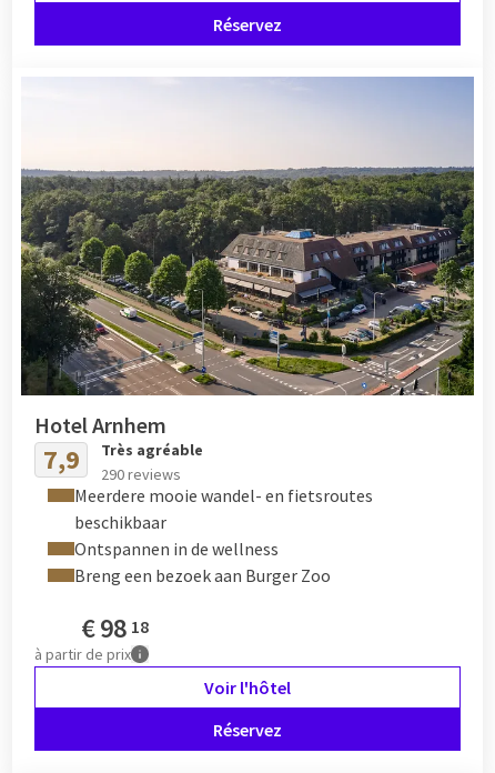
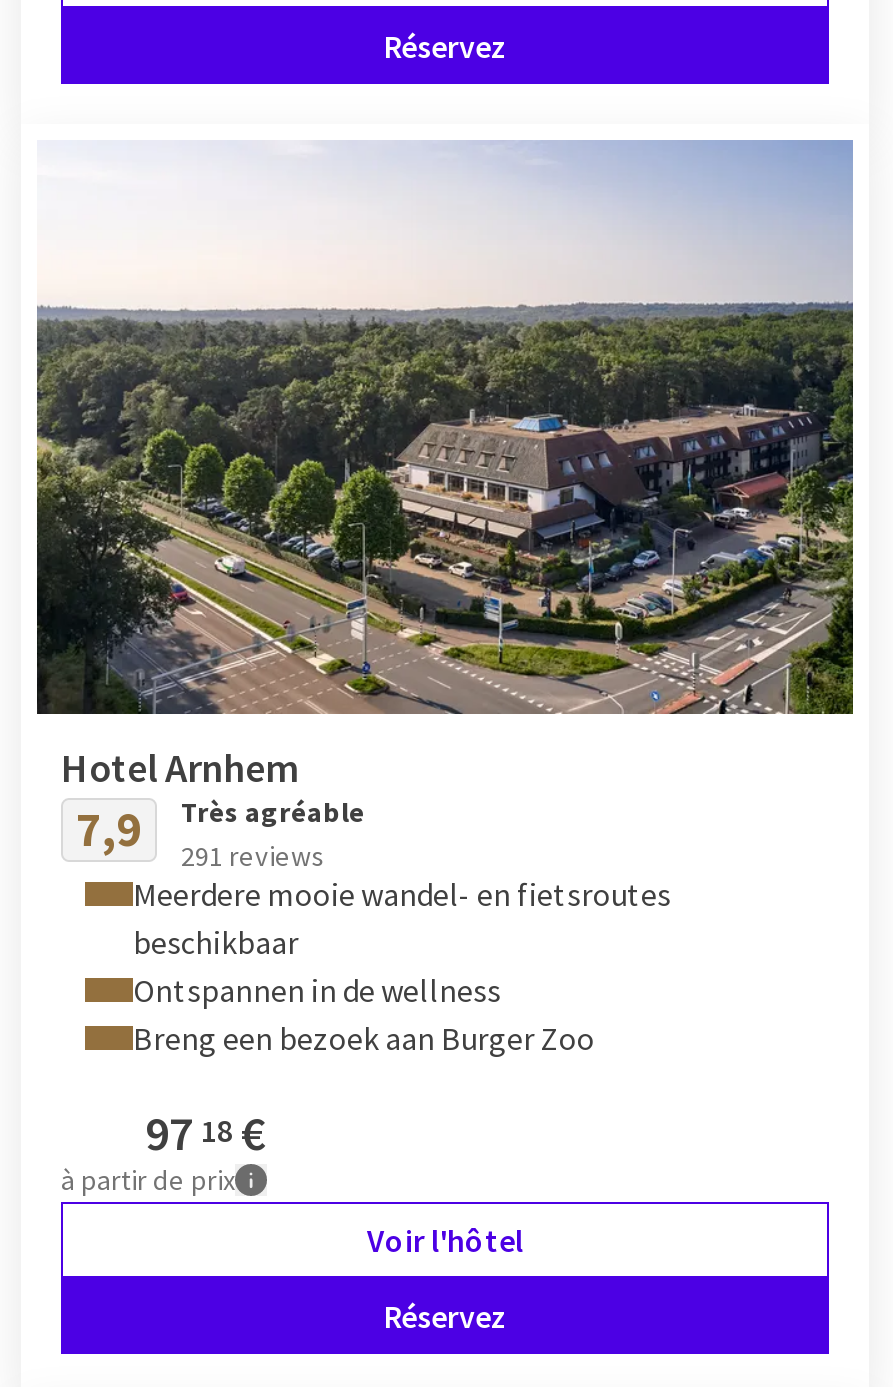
[43,440,203,485] 7,9 290 reviews Très agréable -> [76,795,365,875] 7,9 291 reviews Très agréable
[81,611,149,646] € 98 18 -> [145,1103,267,1165] 97 18 €

